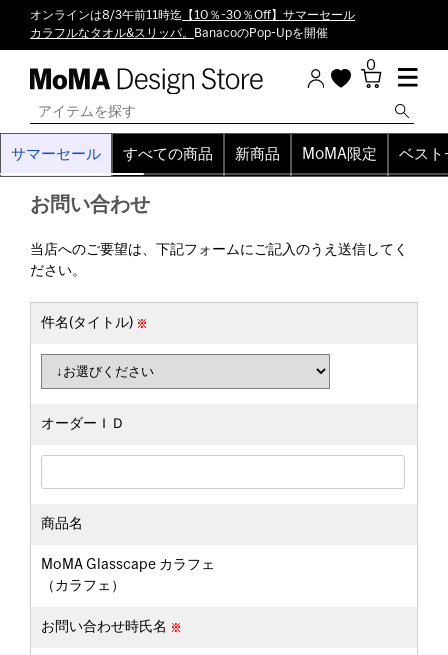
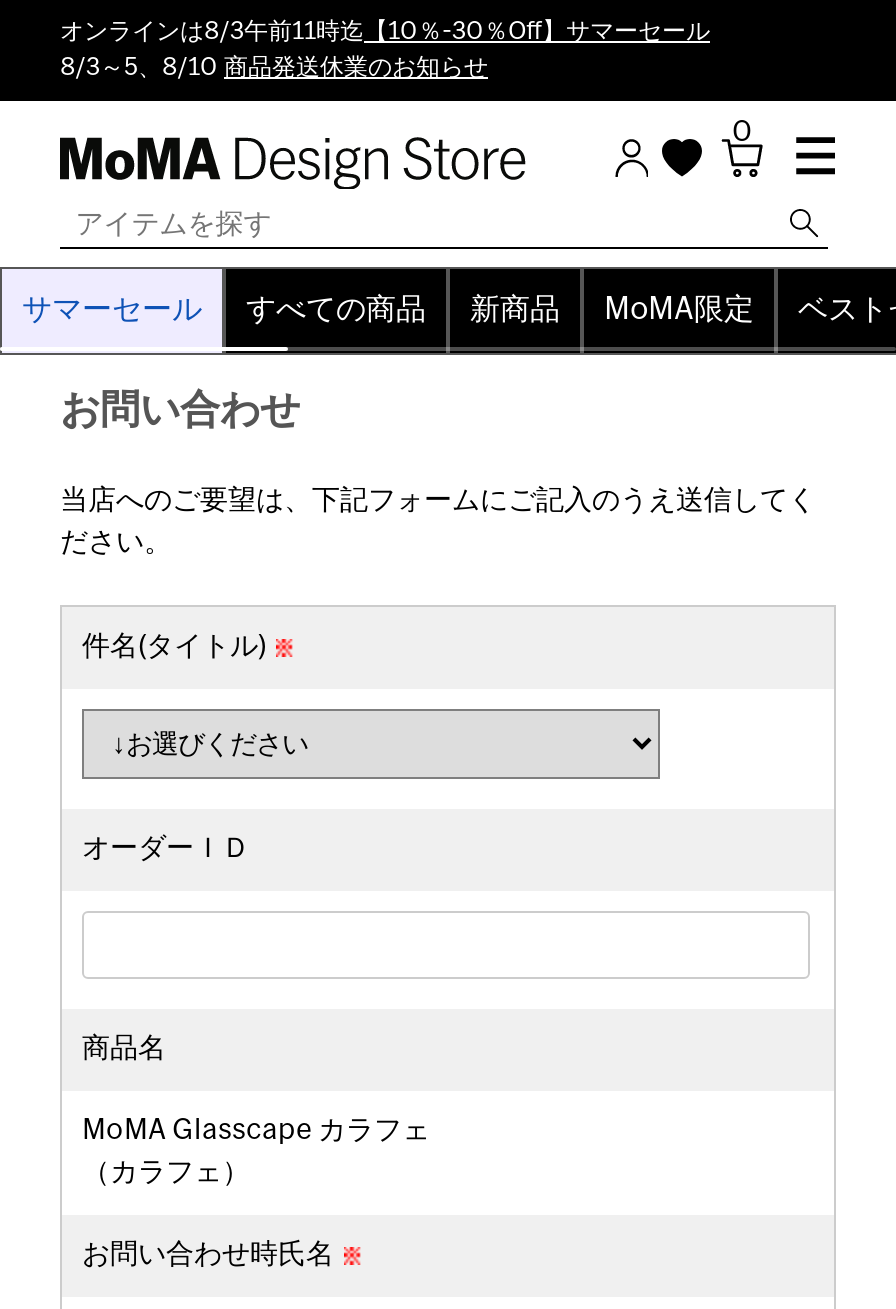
[30,27,328,39] カラフルなタオル&スリッパ。BanacoのPop-Upを開催 -> [60,55,488,79] 8/3～5、8/10商品発送休業のお知らせ

